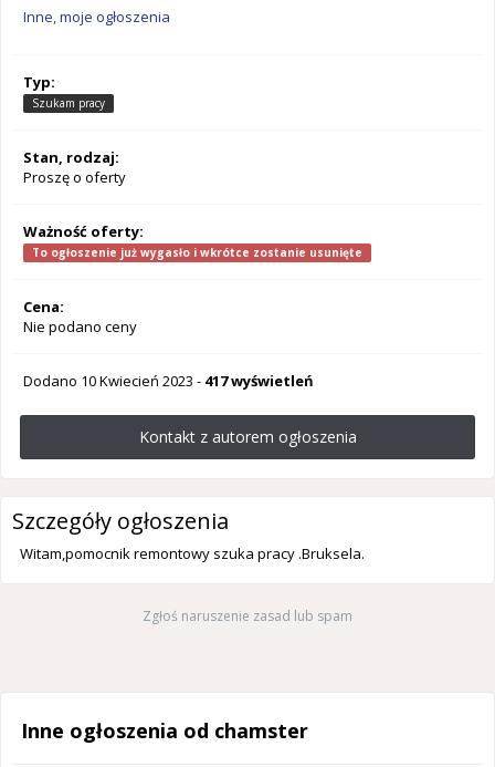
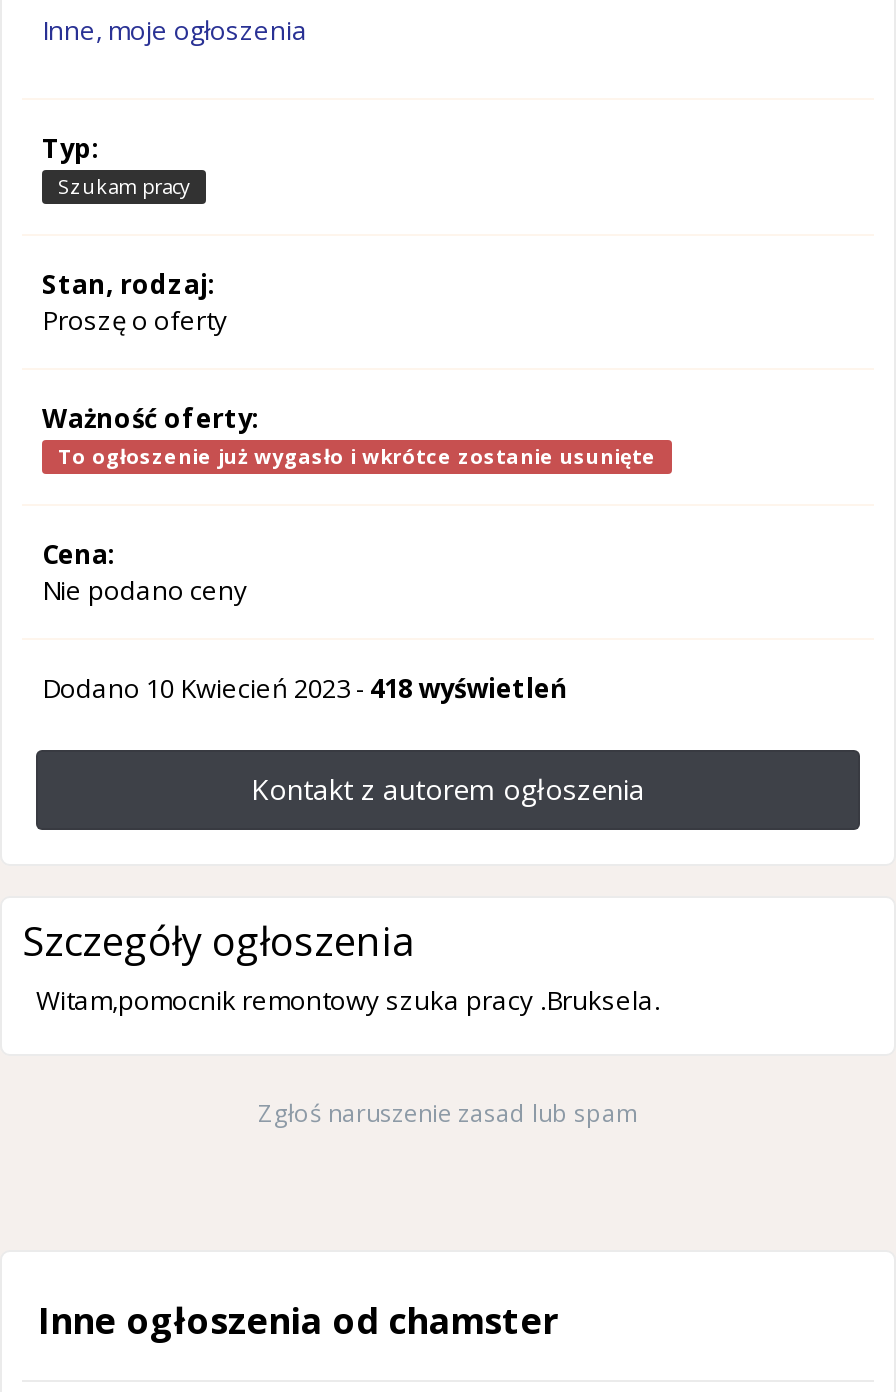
[23,371,314,391] Dodano 10 Kwiecień 2023 - 417 wyświetleń -> [42,670,568,706] Dodano 10 Kwiecień 2023 - 418 wyświetleń

